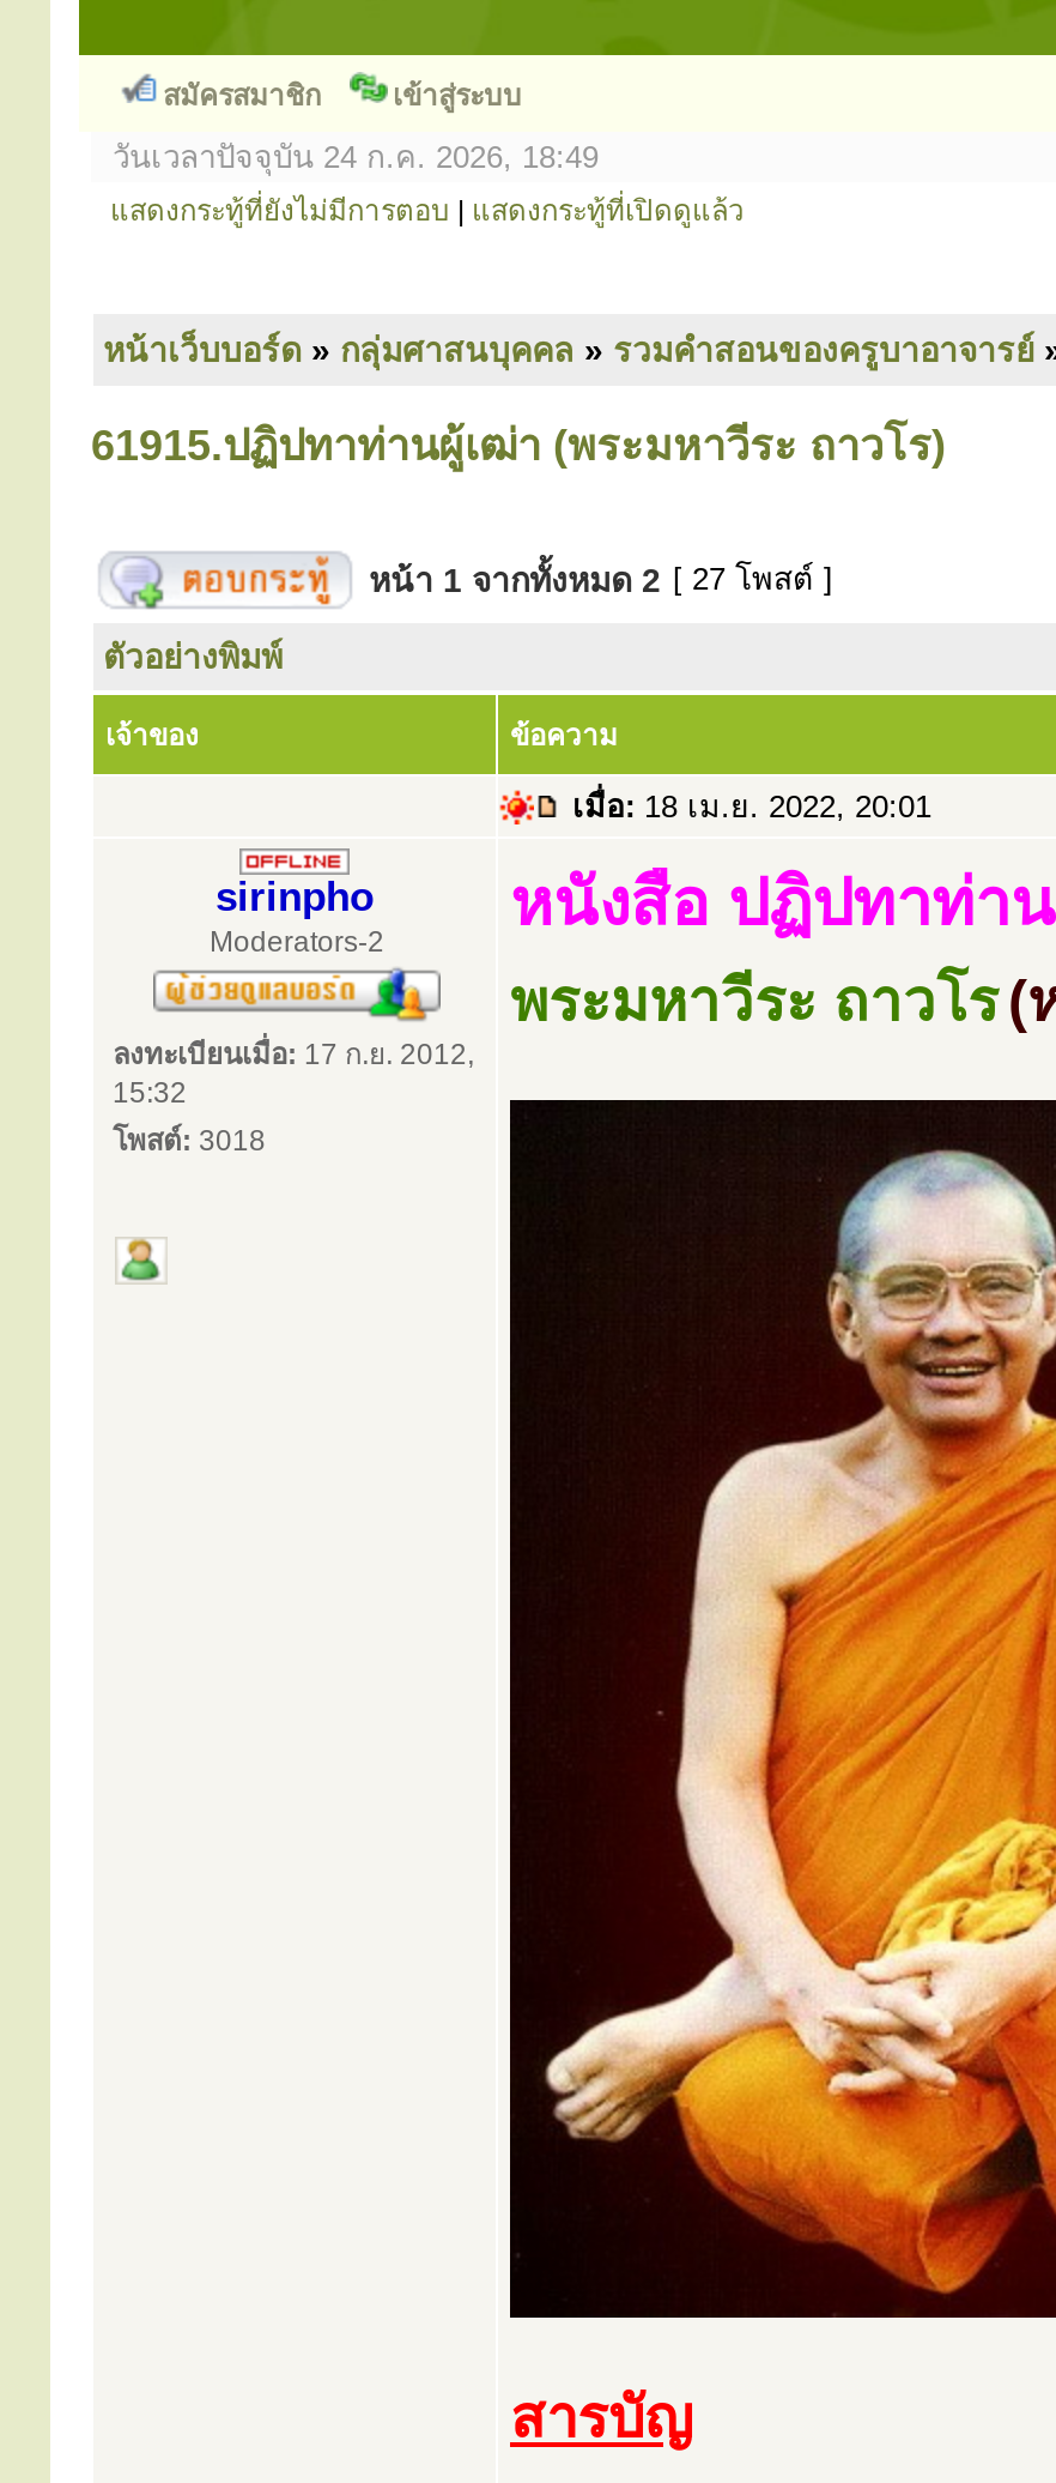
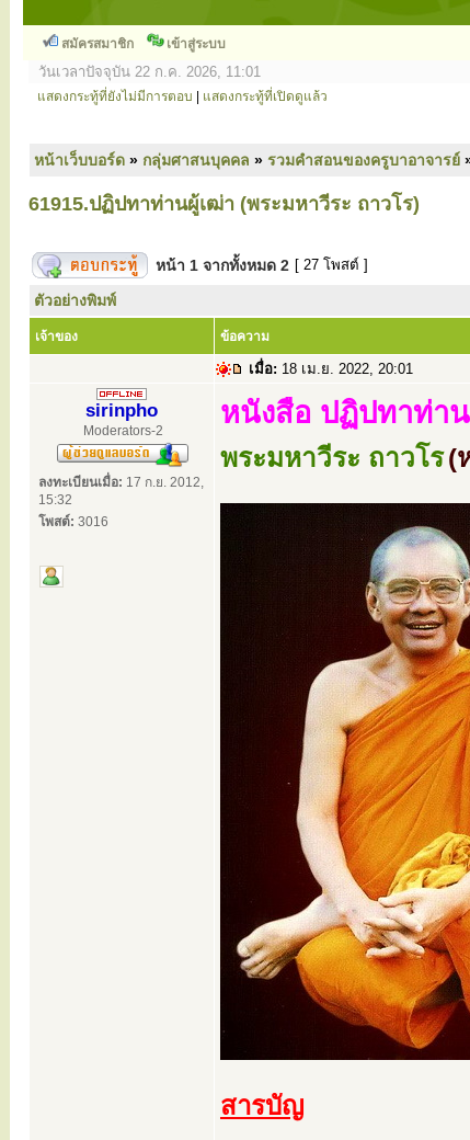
[113,139,618,175] วันเวลาปัจจุบัน 24 ก.ค. 2026, 18:49 -> [38,64,270,80] วันเวลาปัจจุบัน 22 ก.ค. 2026, 11:01
[113,1124,266,1158] โพสต์: 3018 -> [38,514,108,529] โพสต์: 3016

